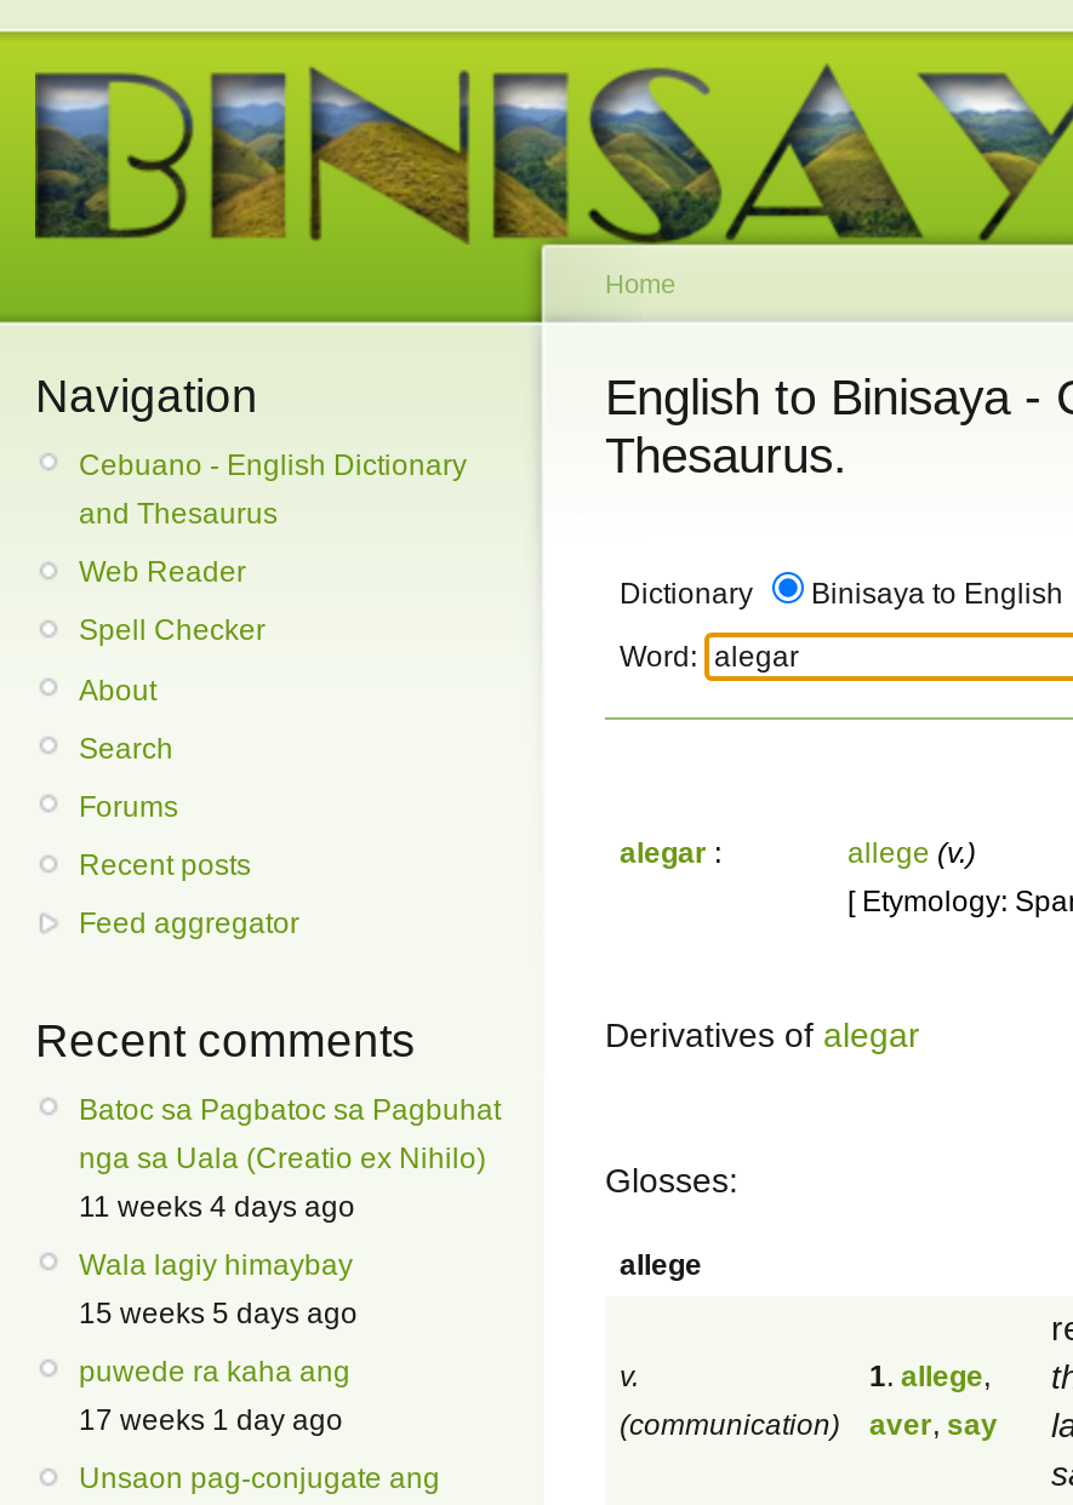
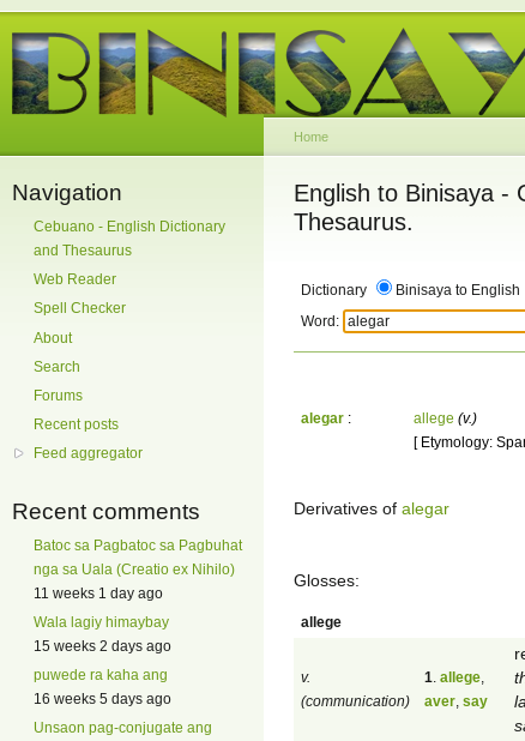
[79,1189,355,1223] 11 weeks 4 days ago -> [34,585,163,602] 11 weeks 1 day ago
[79,1296,358,1330] 15 weeks 5 days ago -> [34,638,171,655] 15 weeks 2 days ago
[79,1403,343,1437] 17 weeks 1 day ago -> [34,691,171,708] 16 weeks 5 days ago

